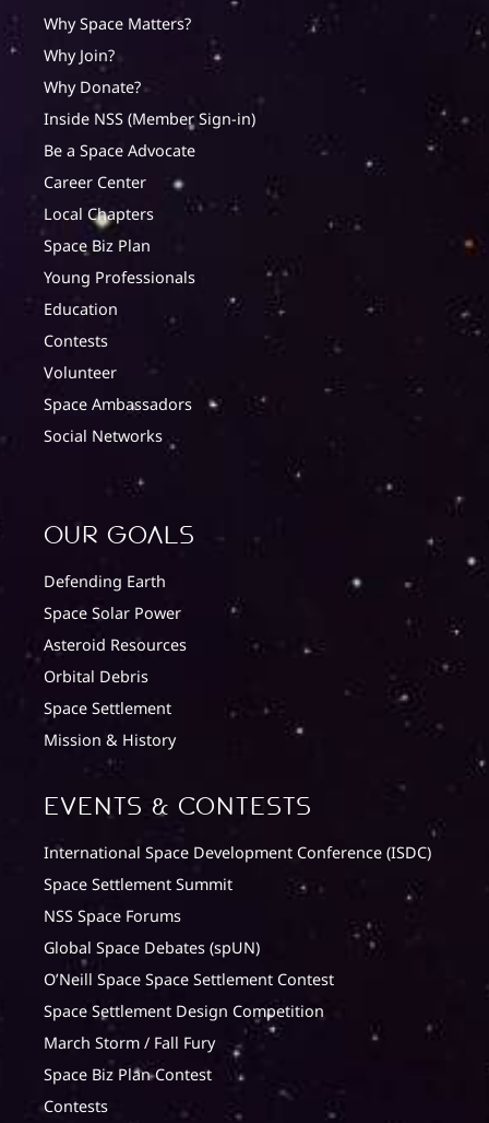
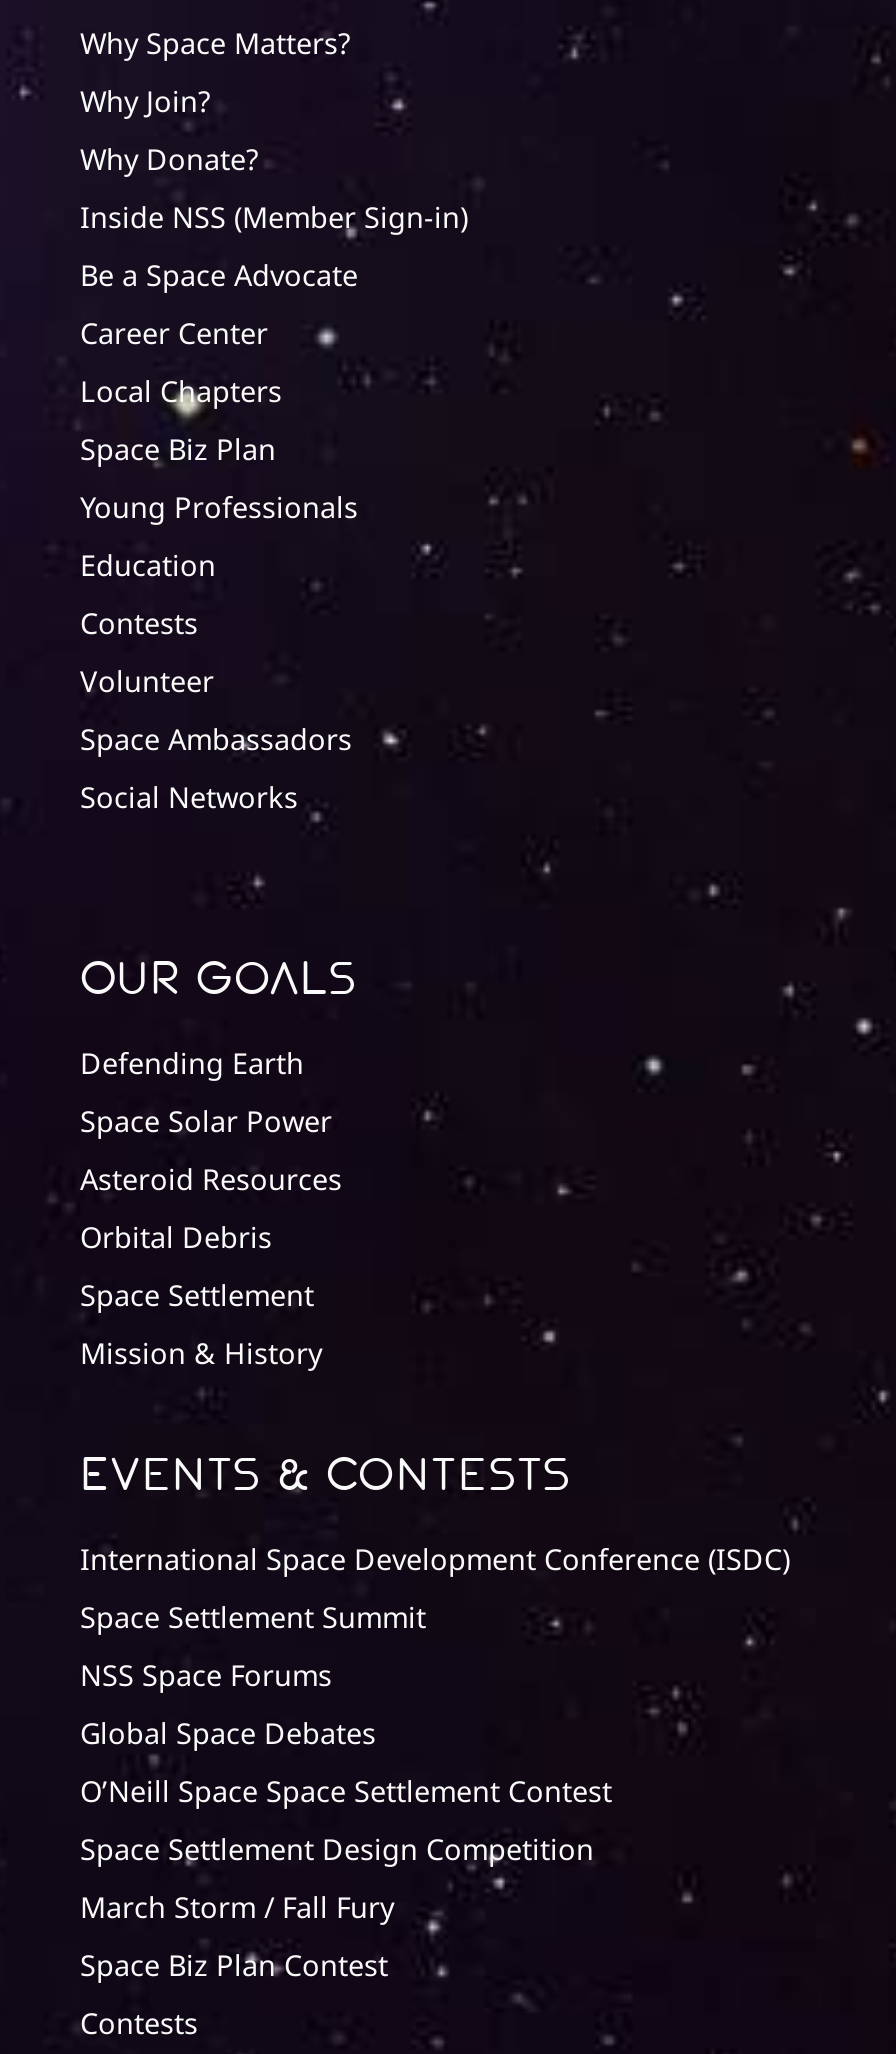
[44,937,260,958] Global Space Debates (spUN) -> [80,1714,376,1752] Global Space Debates

